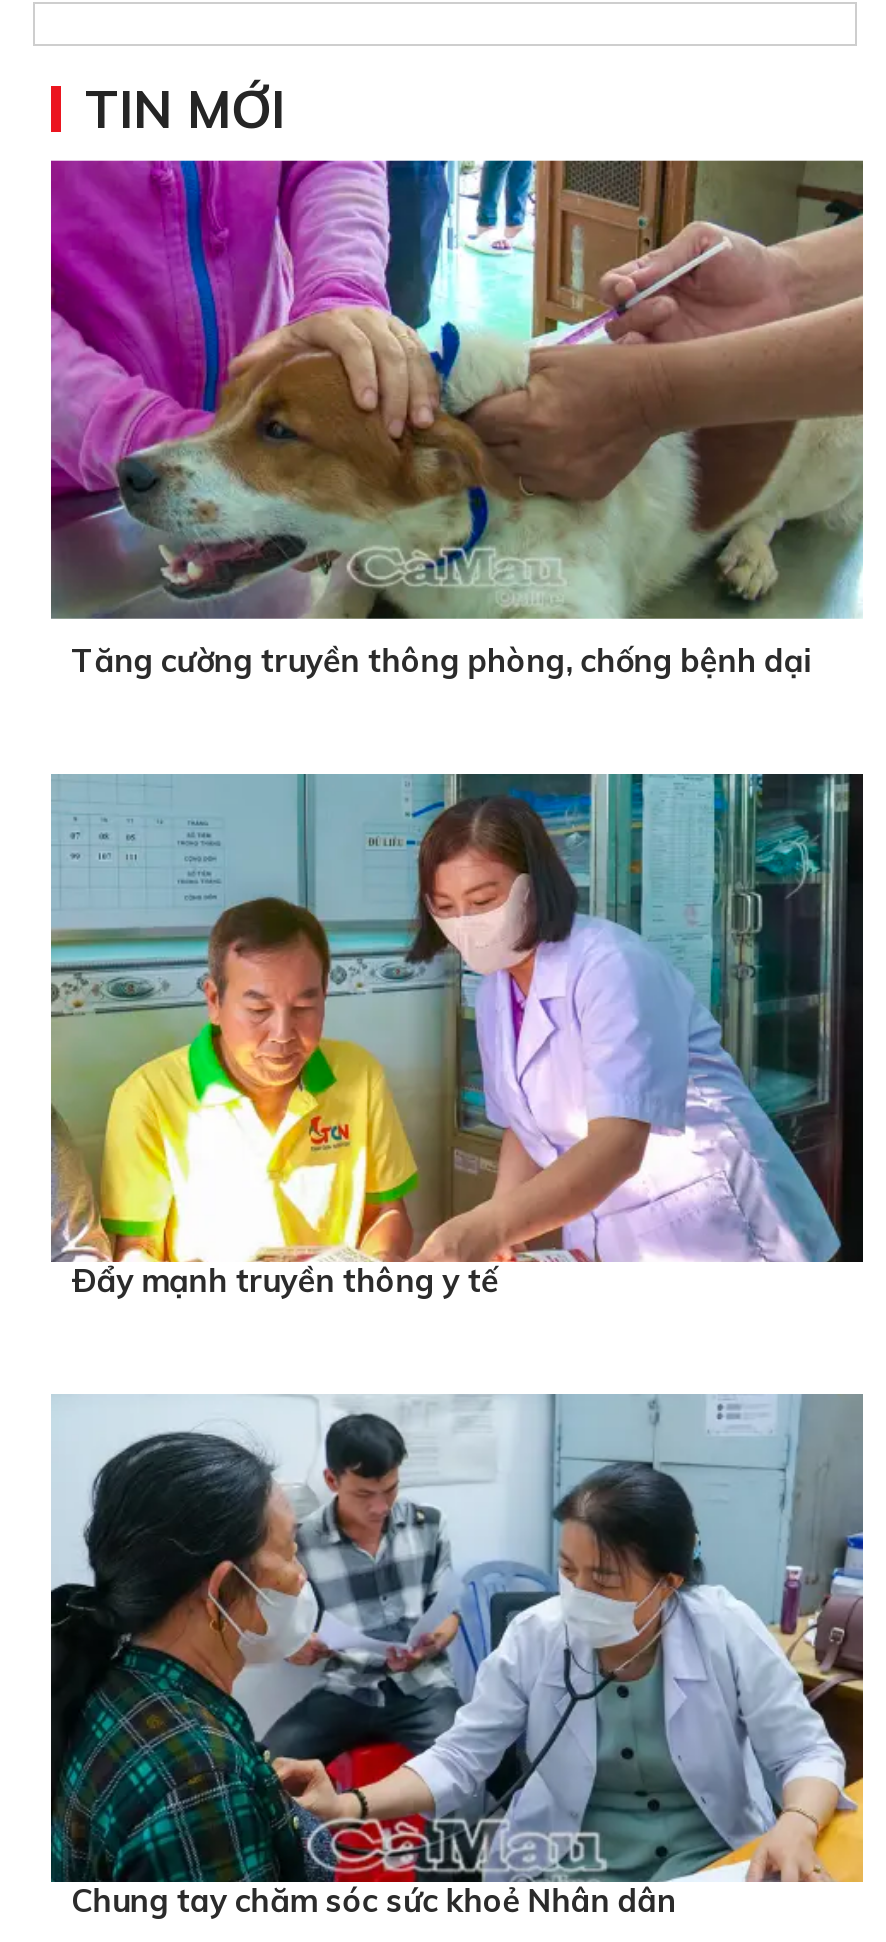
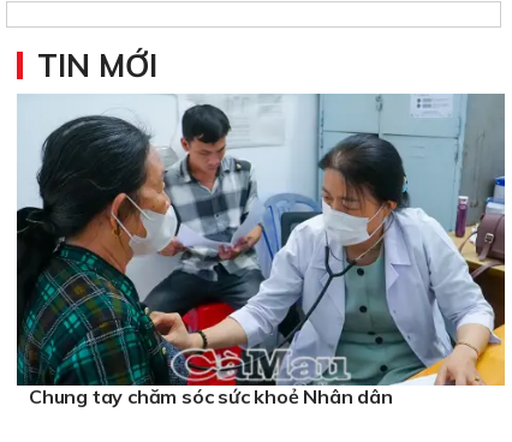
[49,160,865,681] [image] | Tăng cường truyền thông phòng, chống bệnh dại -> none
[49,772,865,1300] [image] | Ðẩy mạnh truyền thông y tế -> none

